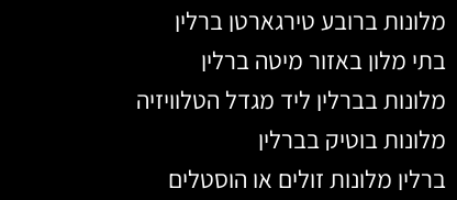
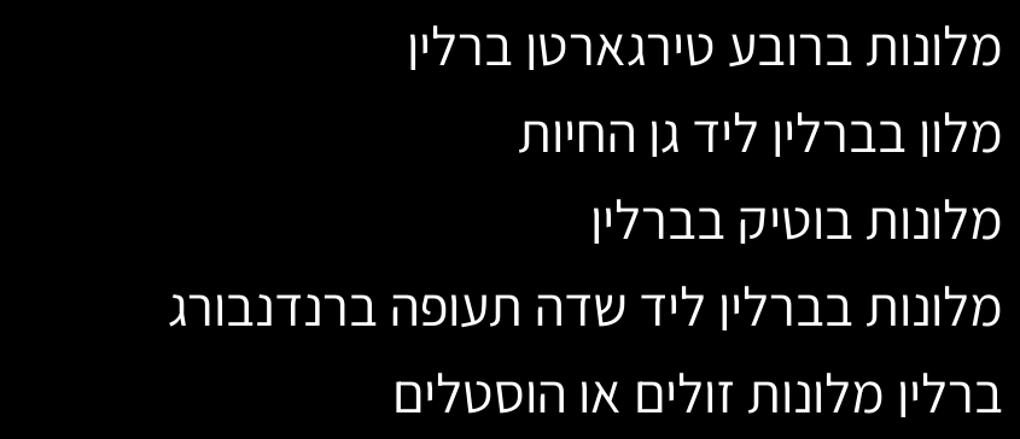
[136,44,446,117] בתי מלון באזור מיטה ברלין | מלונות בברלין ליד מגדל הטלוויזיה -> [518,97,1003,170] מלון בברלין ליד גן החיות
moved [258,123,446,156] -> [590,184,1003,256]: מלונות בוטיק בברלין
none -> [168,271,1003,343] מלונות בברלין ליד שדה תעופה ברנדנבורג

